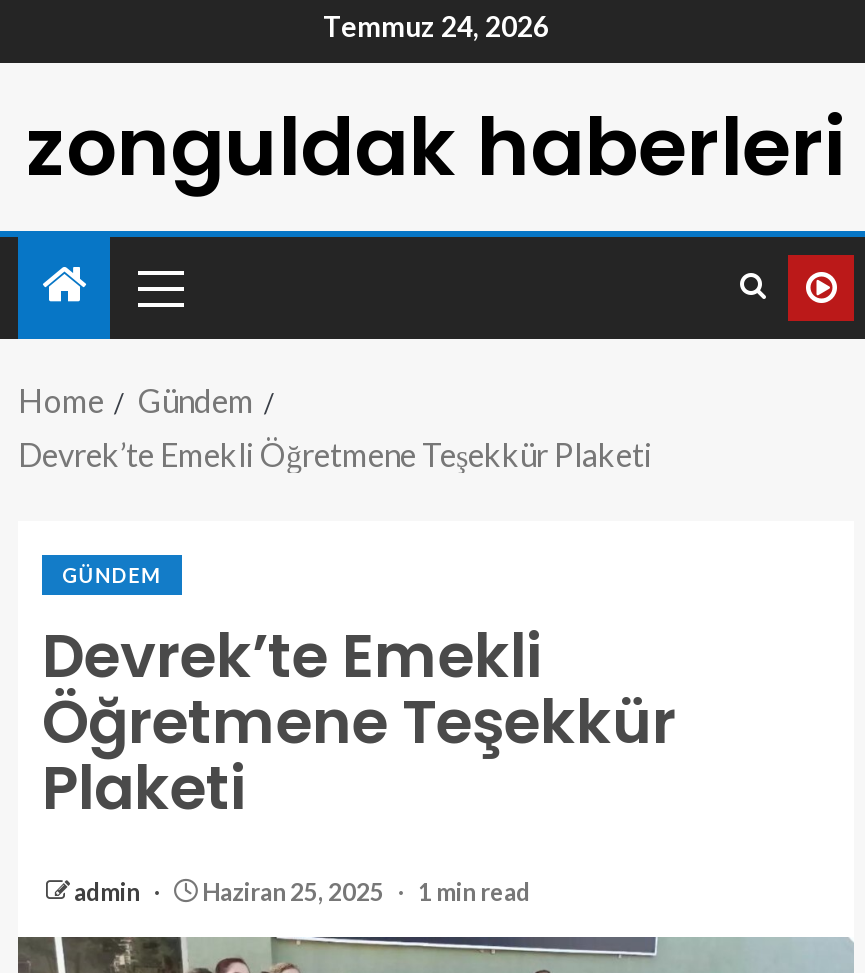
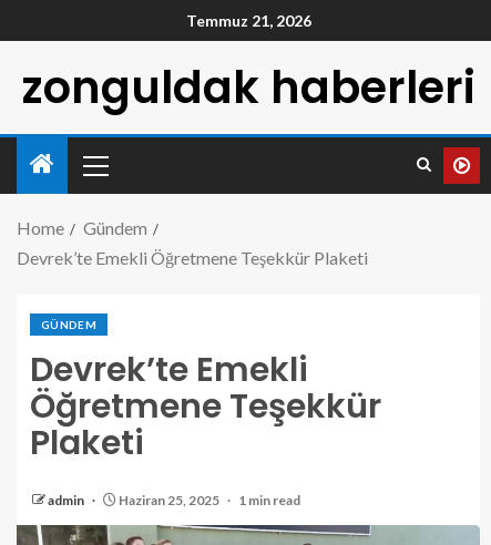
[323,9,549,43] Temmuz 24, 2026 -> [186,11,311,30] Temmuz 21, 2026

